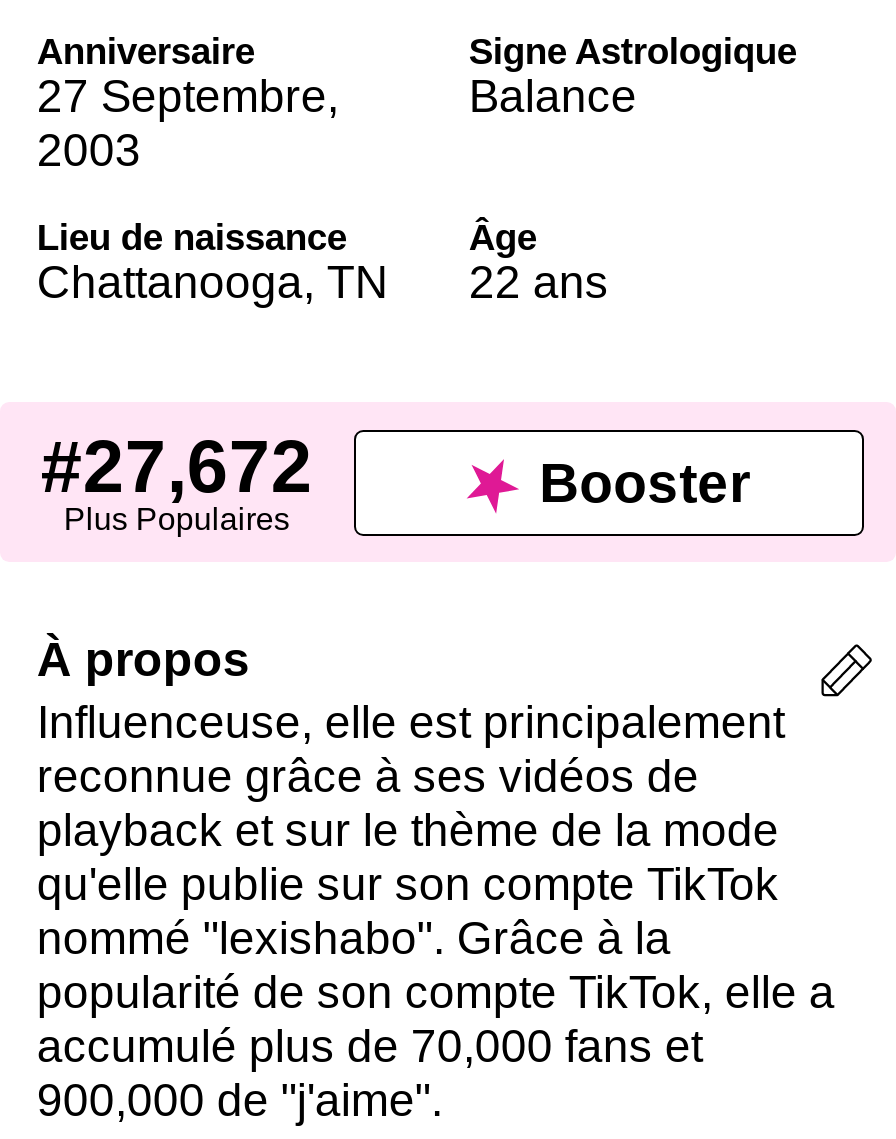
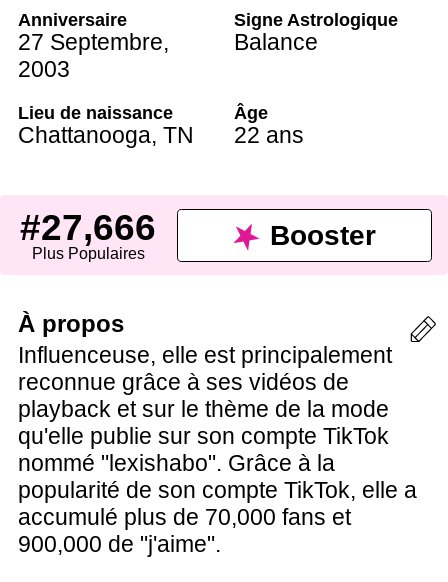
[41,425,313,507] #27,672 -> [20,206,156,247] #27,666

